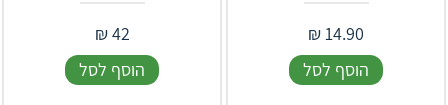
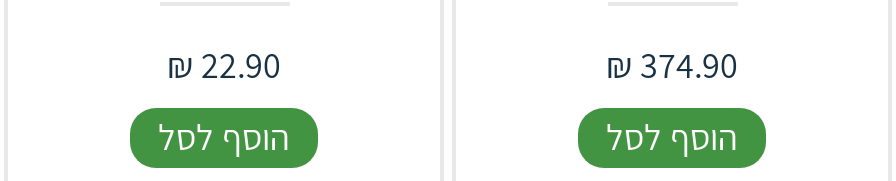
[111,22,129,45] 42 -> [201,42,281,88] 22.90
[325,22,364,45] 14.90 -> [640,42,738,88] 374.90

